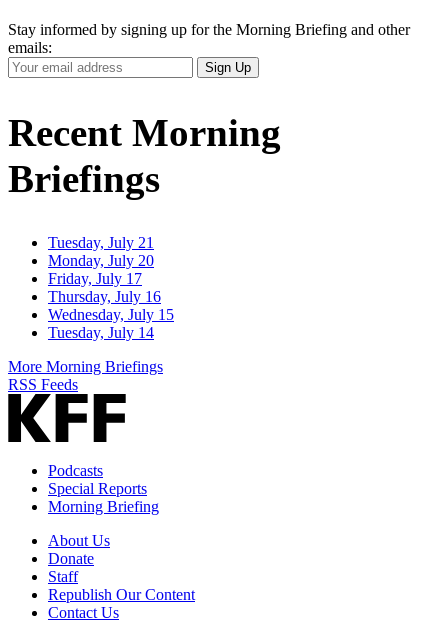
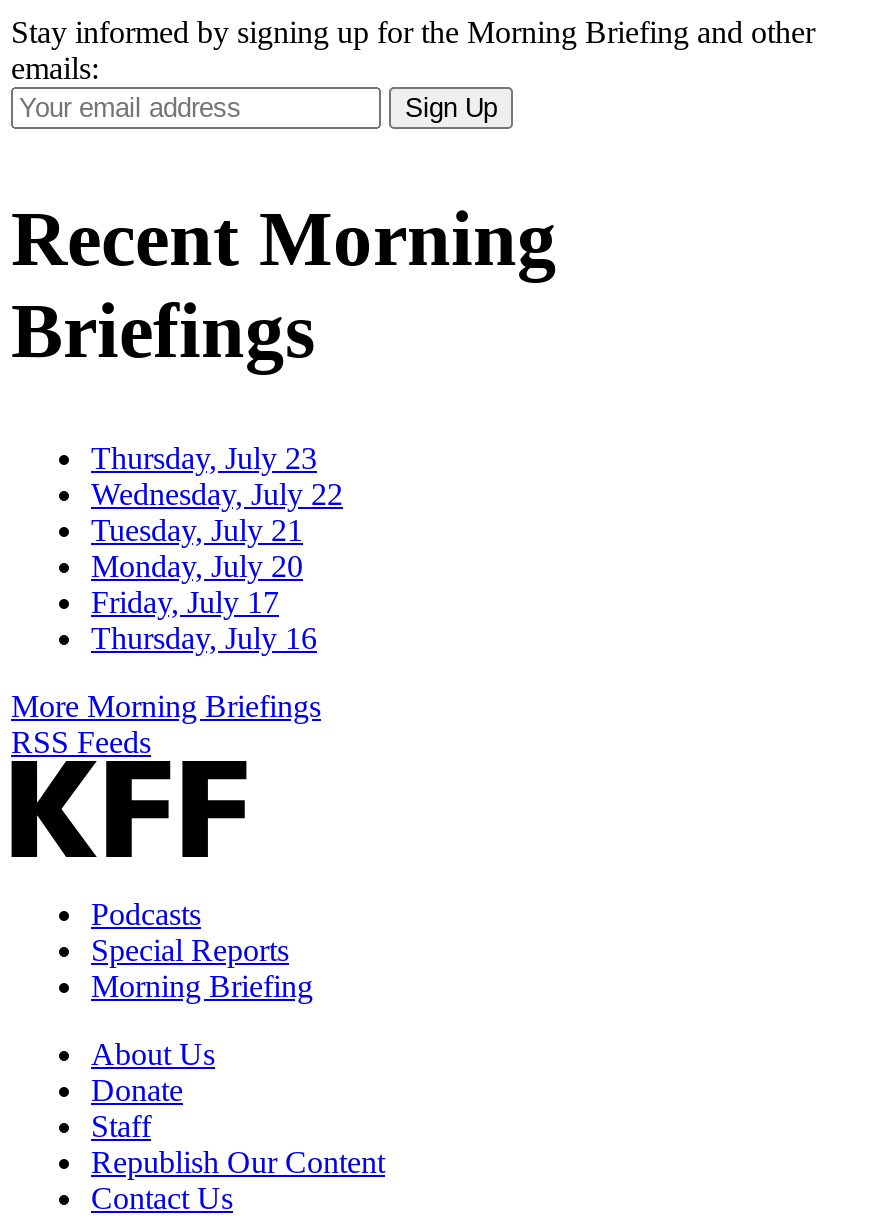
none -> [91,441,343,511] Thursday, July 23 | Wednesday, July 22
moved [48,234,161,305] -> [91,513,317,655]: Tuesday, July 21 | Monday, July 20 | Friday, July 17 | Thursday, July 16
[48,306,174,341] Wednesday, July 15 | Tuesday, July 14 -> none

